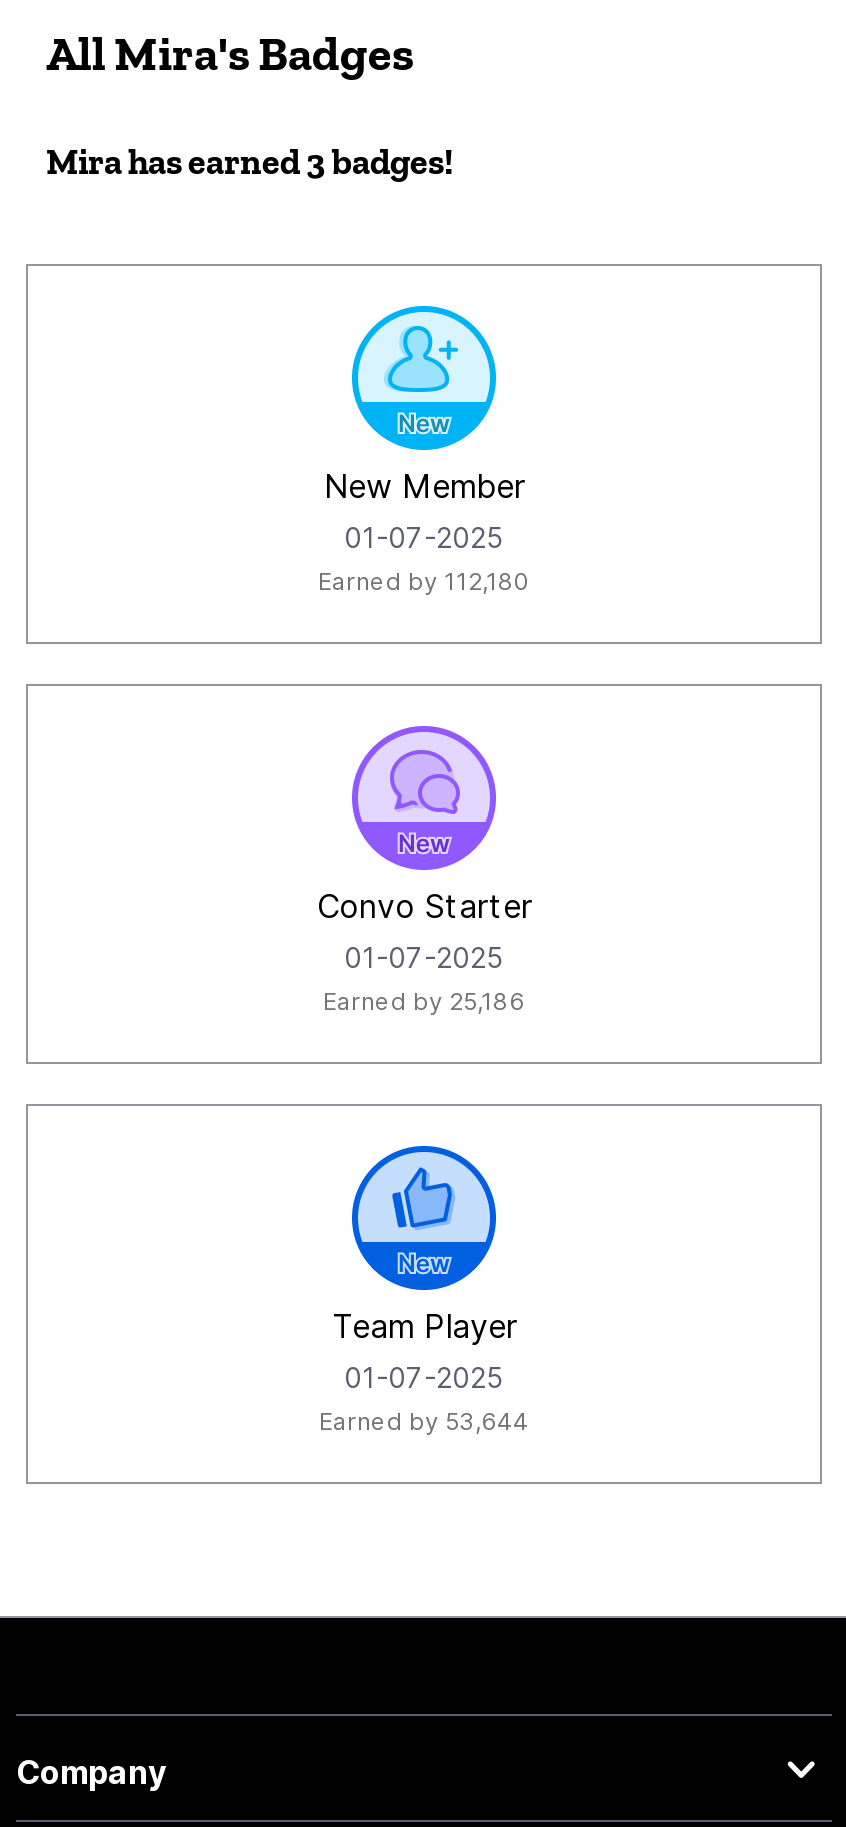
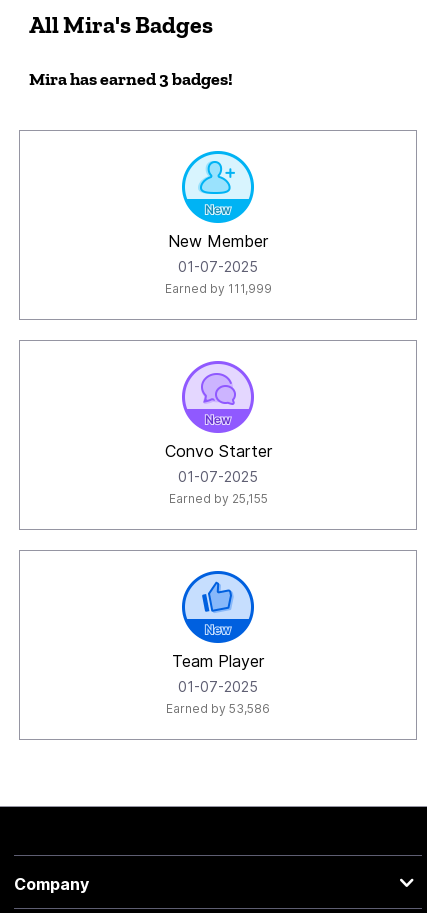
[318,566,530,596] Earned by 112,180 -> [164,281,271,296] Earned by 111,999
[323,986,525,1016] Earned by 25,186 -> [168,491,267,506] Earned by 25,155
[319,1406,529,1436] Earned by 53,644 -> [166,701,270,716] Earned by 53,586

